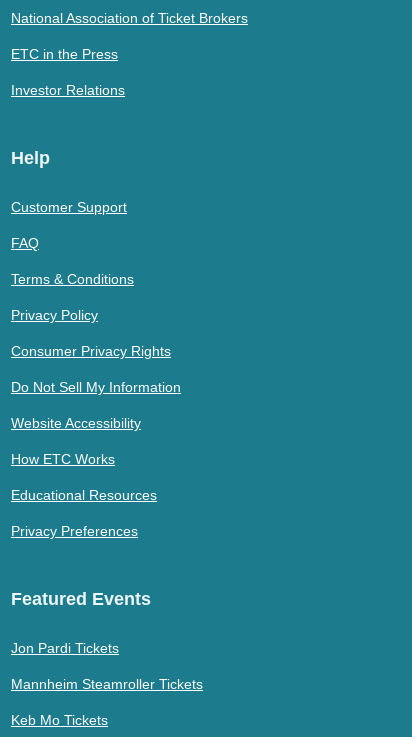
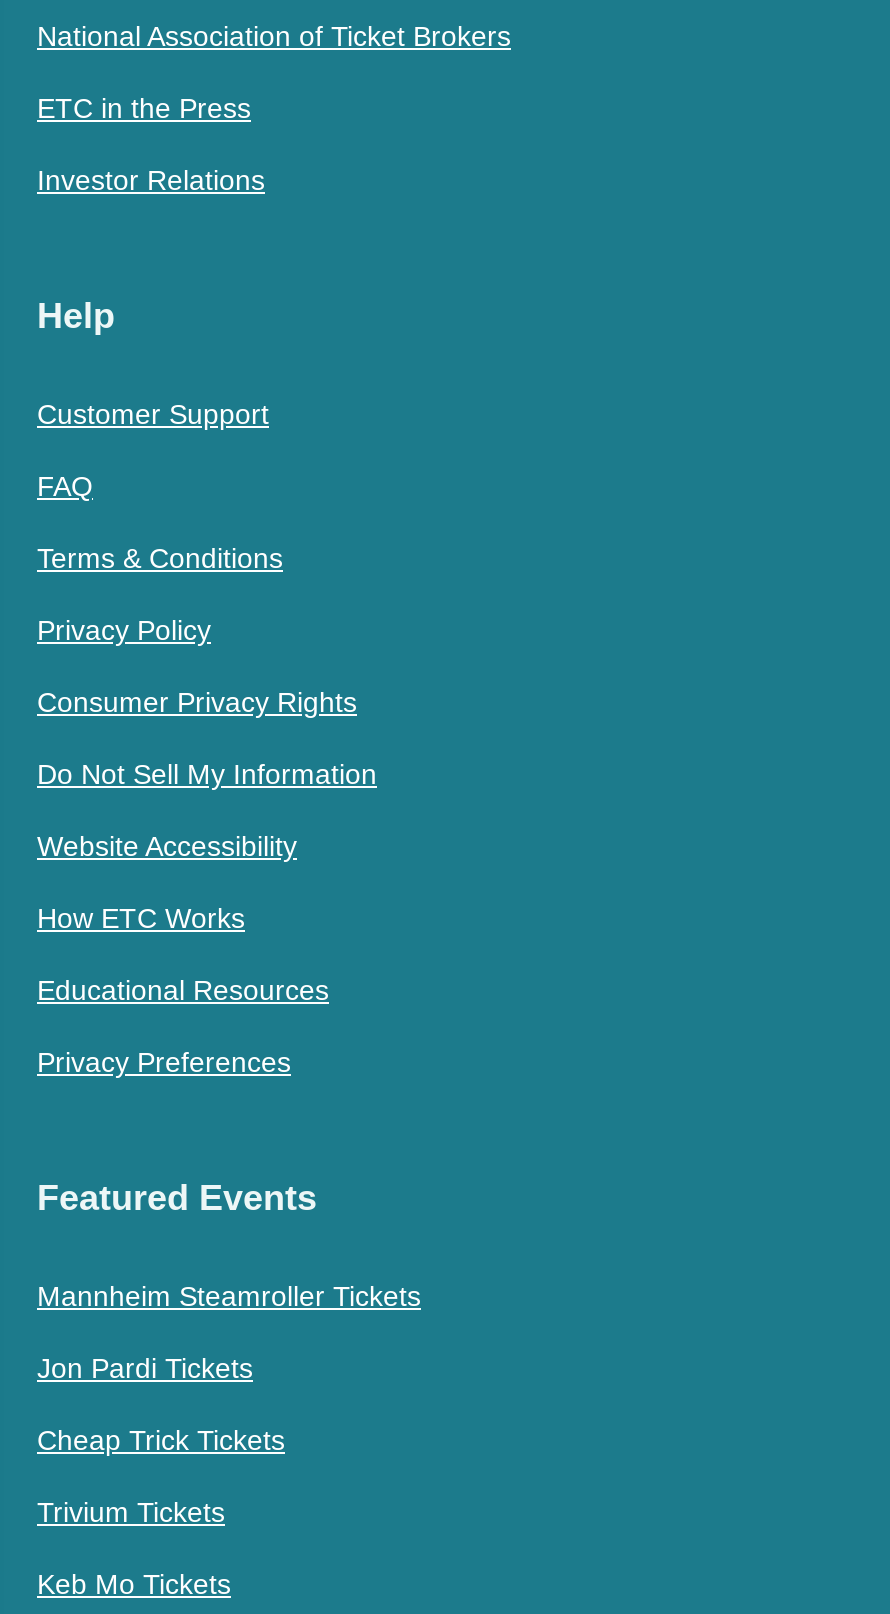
none -> [37,1423,285,1527] Cheap Trick Tickets | Trivium Tickets
moved [11,675,203,691] -> [37,1279,421,1311]: Mannheim Steamroller Tickets

